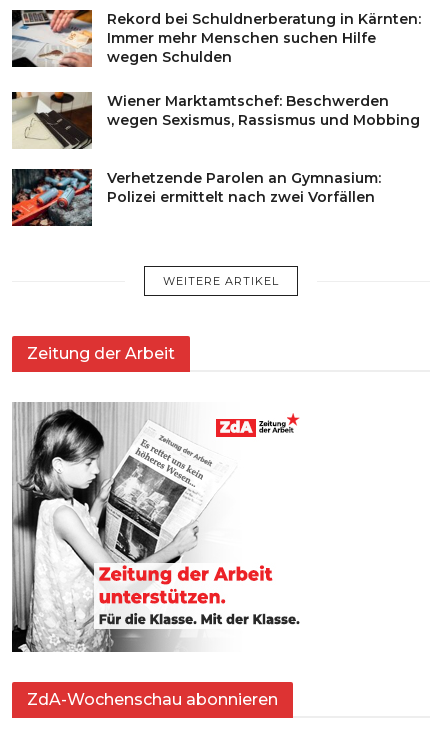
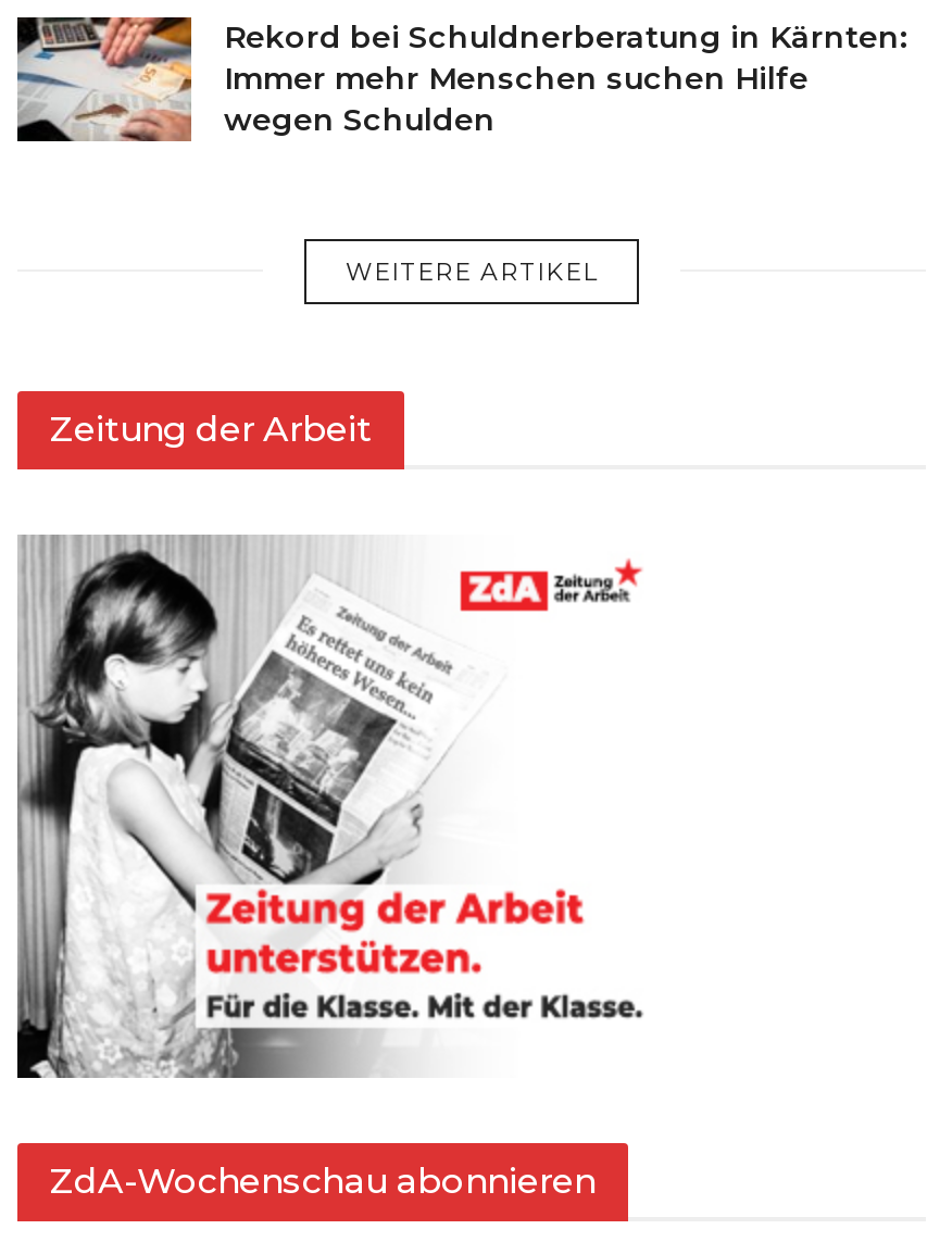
[11,91,420,206] [image] | Wiener Marktamtschef: Beschwerden | wegen Sexismus, Rassismus und Mobbing | Verhetzende Parolen an Gymnasium: | Polizei ermittelt nach zwei Vorfällen -> none
[11,168,93,227] [image] -> none

